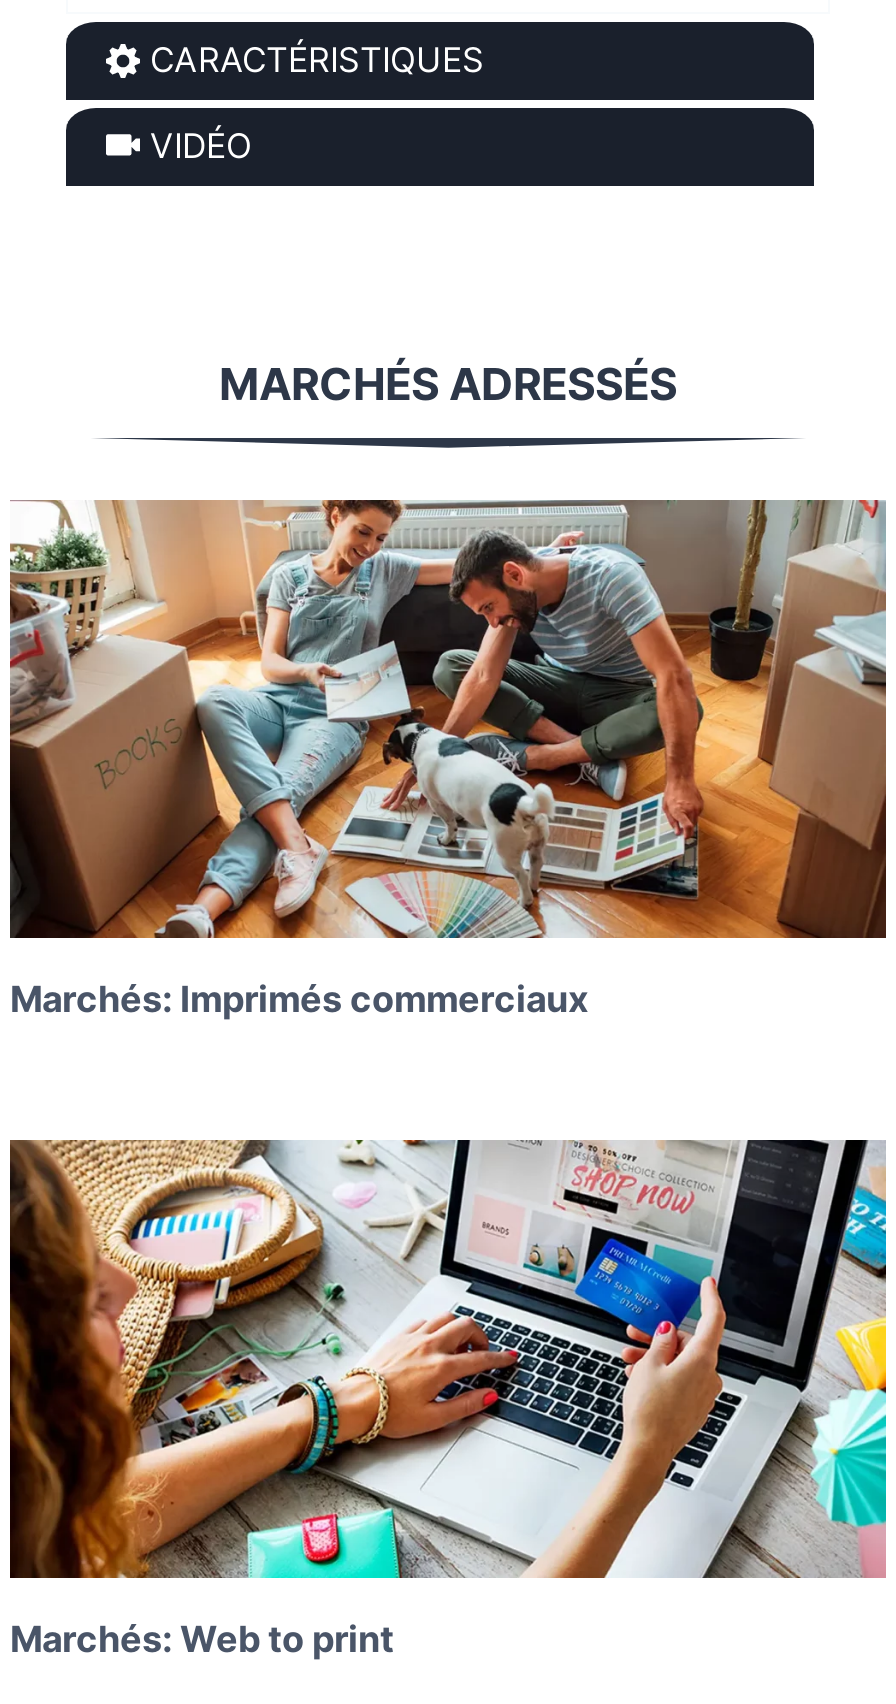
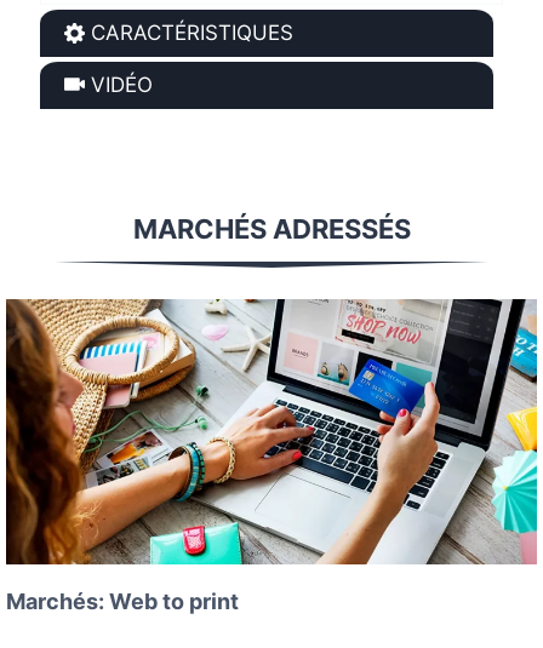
[8,498,888,1020] [image] | Marchés: Imprimés commerciaux -> none

